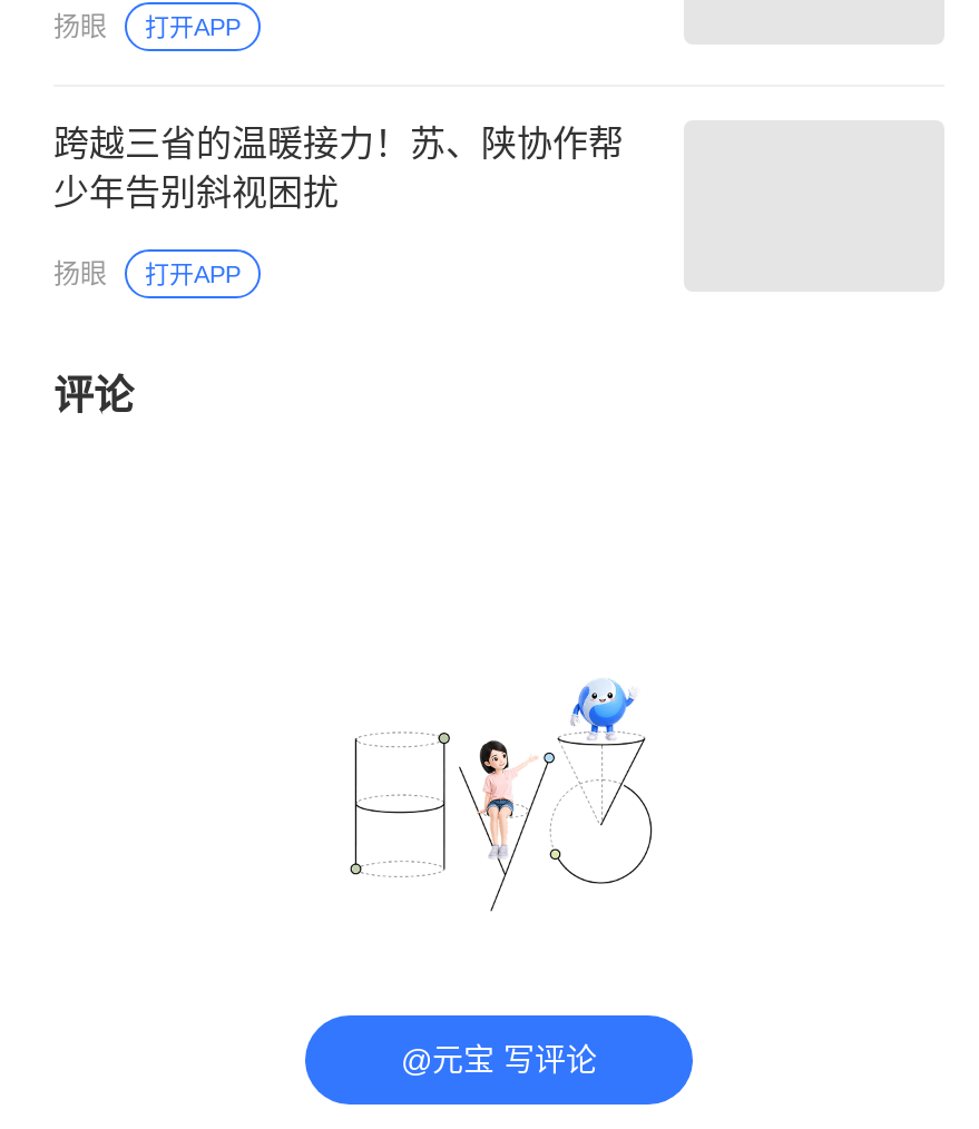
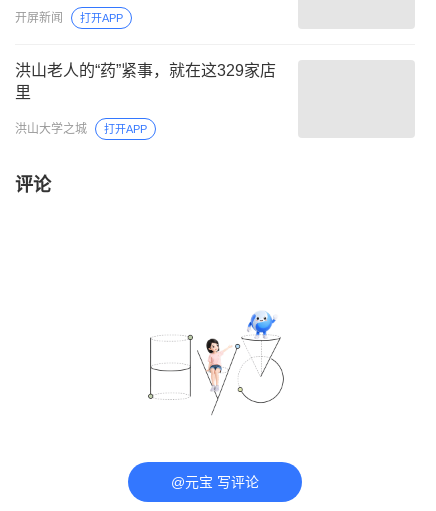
[53,10,107,41] 扬眼 -> [15,11,63,25] 开屏新闻
[53,124,624,210] 跨越三省的温暖接力！苏、陕协作帮 | 少年告别斜视困扰 -> [15,62,276,101] 洪山老人的“药”紧事，就在这329家店 | 里
[53,257,107,288] 扬眼 -> [15,122,87,136] 洪山大学之城

